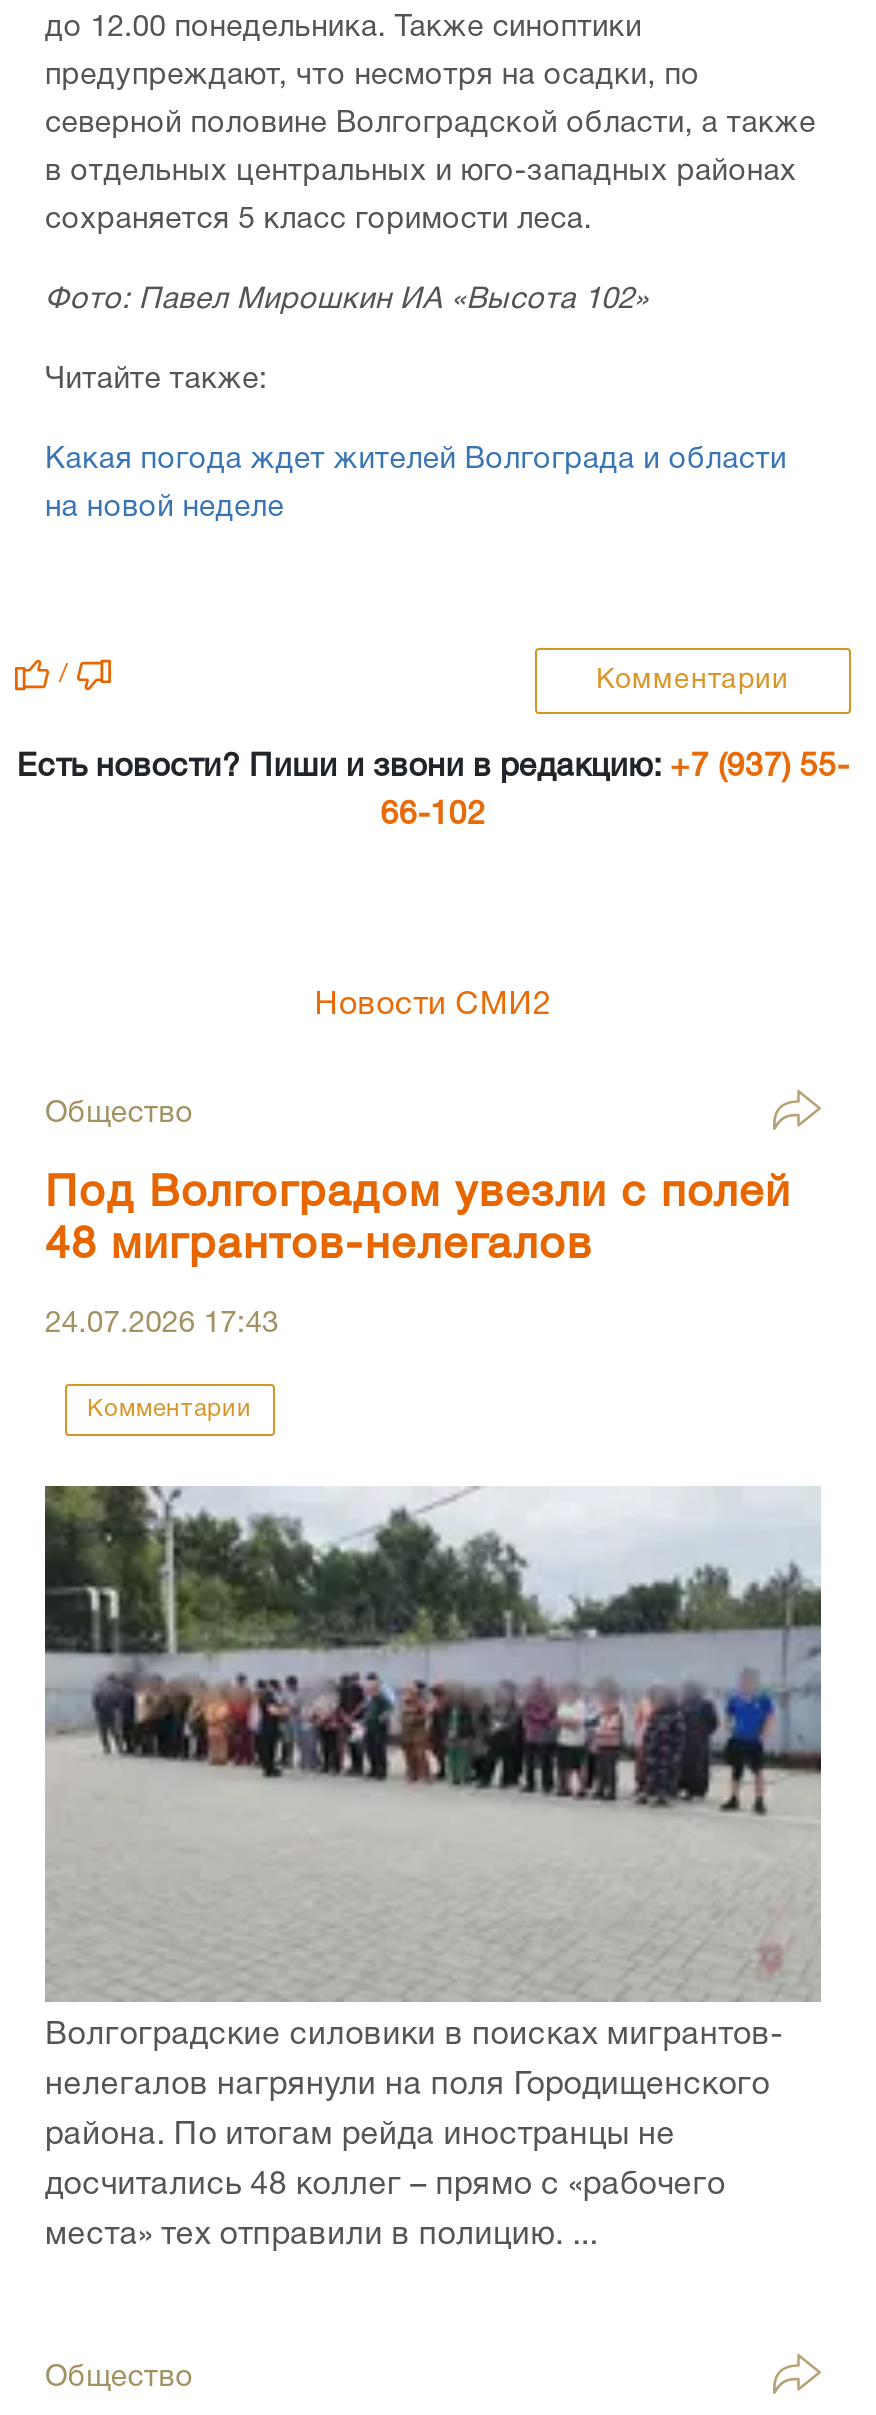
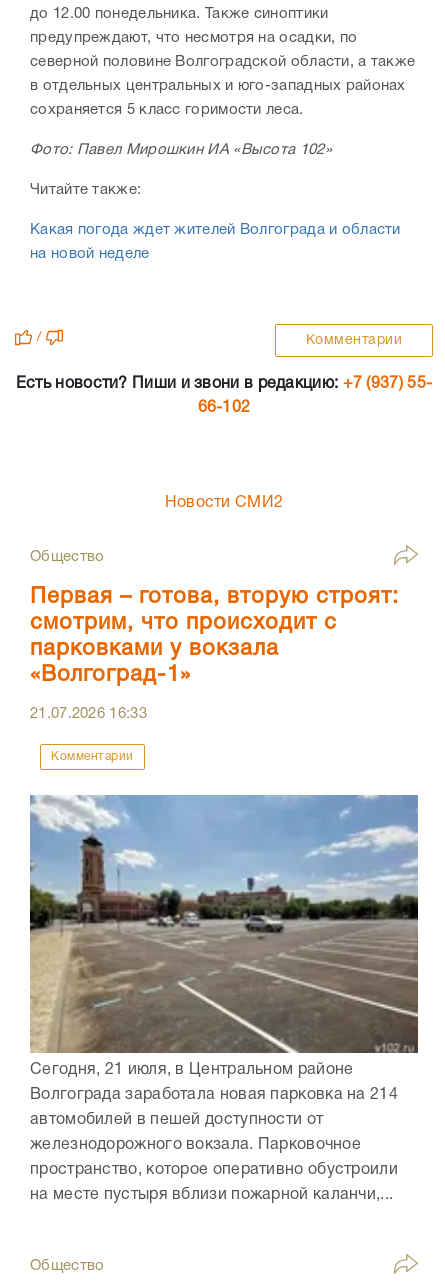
[45,1175,791,1267] Под Волгоградом увезли с полей | 48 мигрантов-нелегалов -> [30,587,399,685] Первая – готова, вторую строят: | смотрим, что происходит с | парковками у вокзала | «Волгоград-1»
[45,1311,279,1339] 24.07.2026 17:43 -> [30,707,147,721] 21.07.2026 16:33
[43,1484,821,2251] [image] | Волгоградские силовики в поисках мигрантов- | нелегалов нагрянули на поля Городищенского | района. По итогам рейда иностранцы не | досчитались 48 коллег – прямо с «рабочего | места» тех отправили в полицию. ... -> [29,795,418,1202] [image] | Сегодня, 21 июля, в Центральном районе | Волгограда заработала новая парковка на 214 | автомобилей в пешей доступности от | железнодорожного вокзала. Парковочное | пространство, которое оперативно обустроили | на месте пустыря вблизи пожарной каланчи,...

